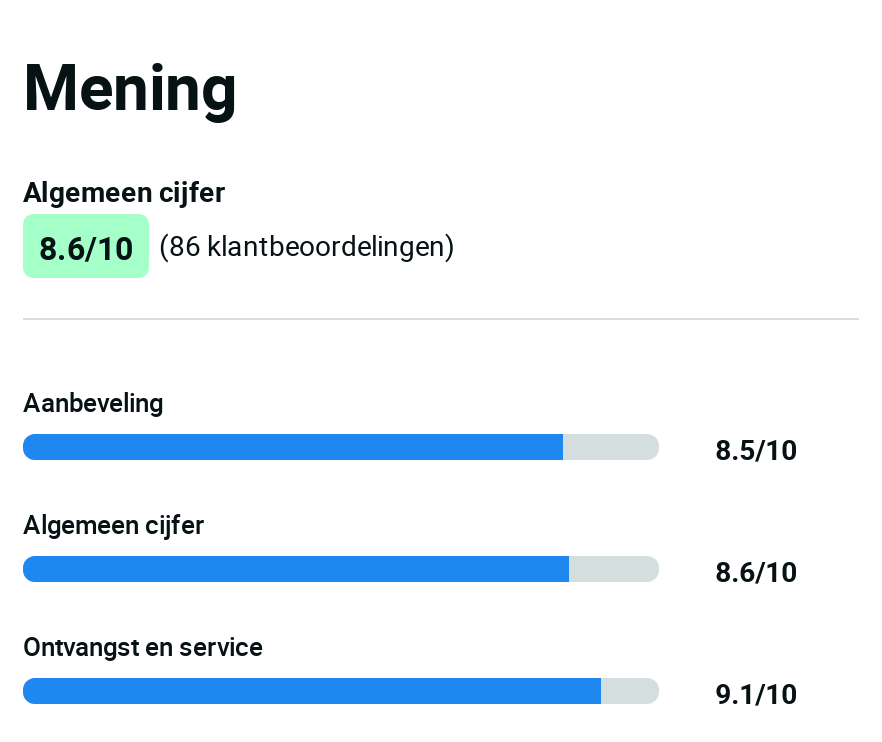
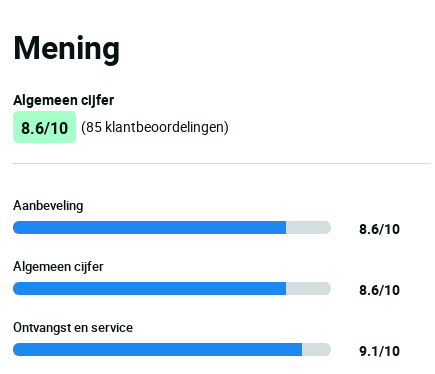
[159,226,455,264] (86 klantbeoordelingen) -> [81,117,229,136] (85 klantbeoordelingen)
[715,430,797,468] 8.5/10 -> [359,219,400,238] 8.6/10

